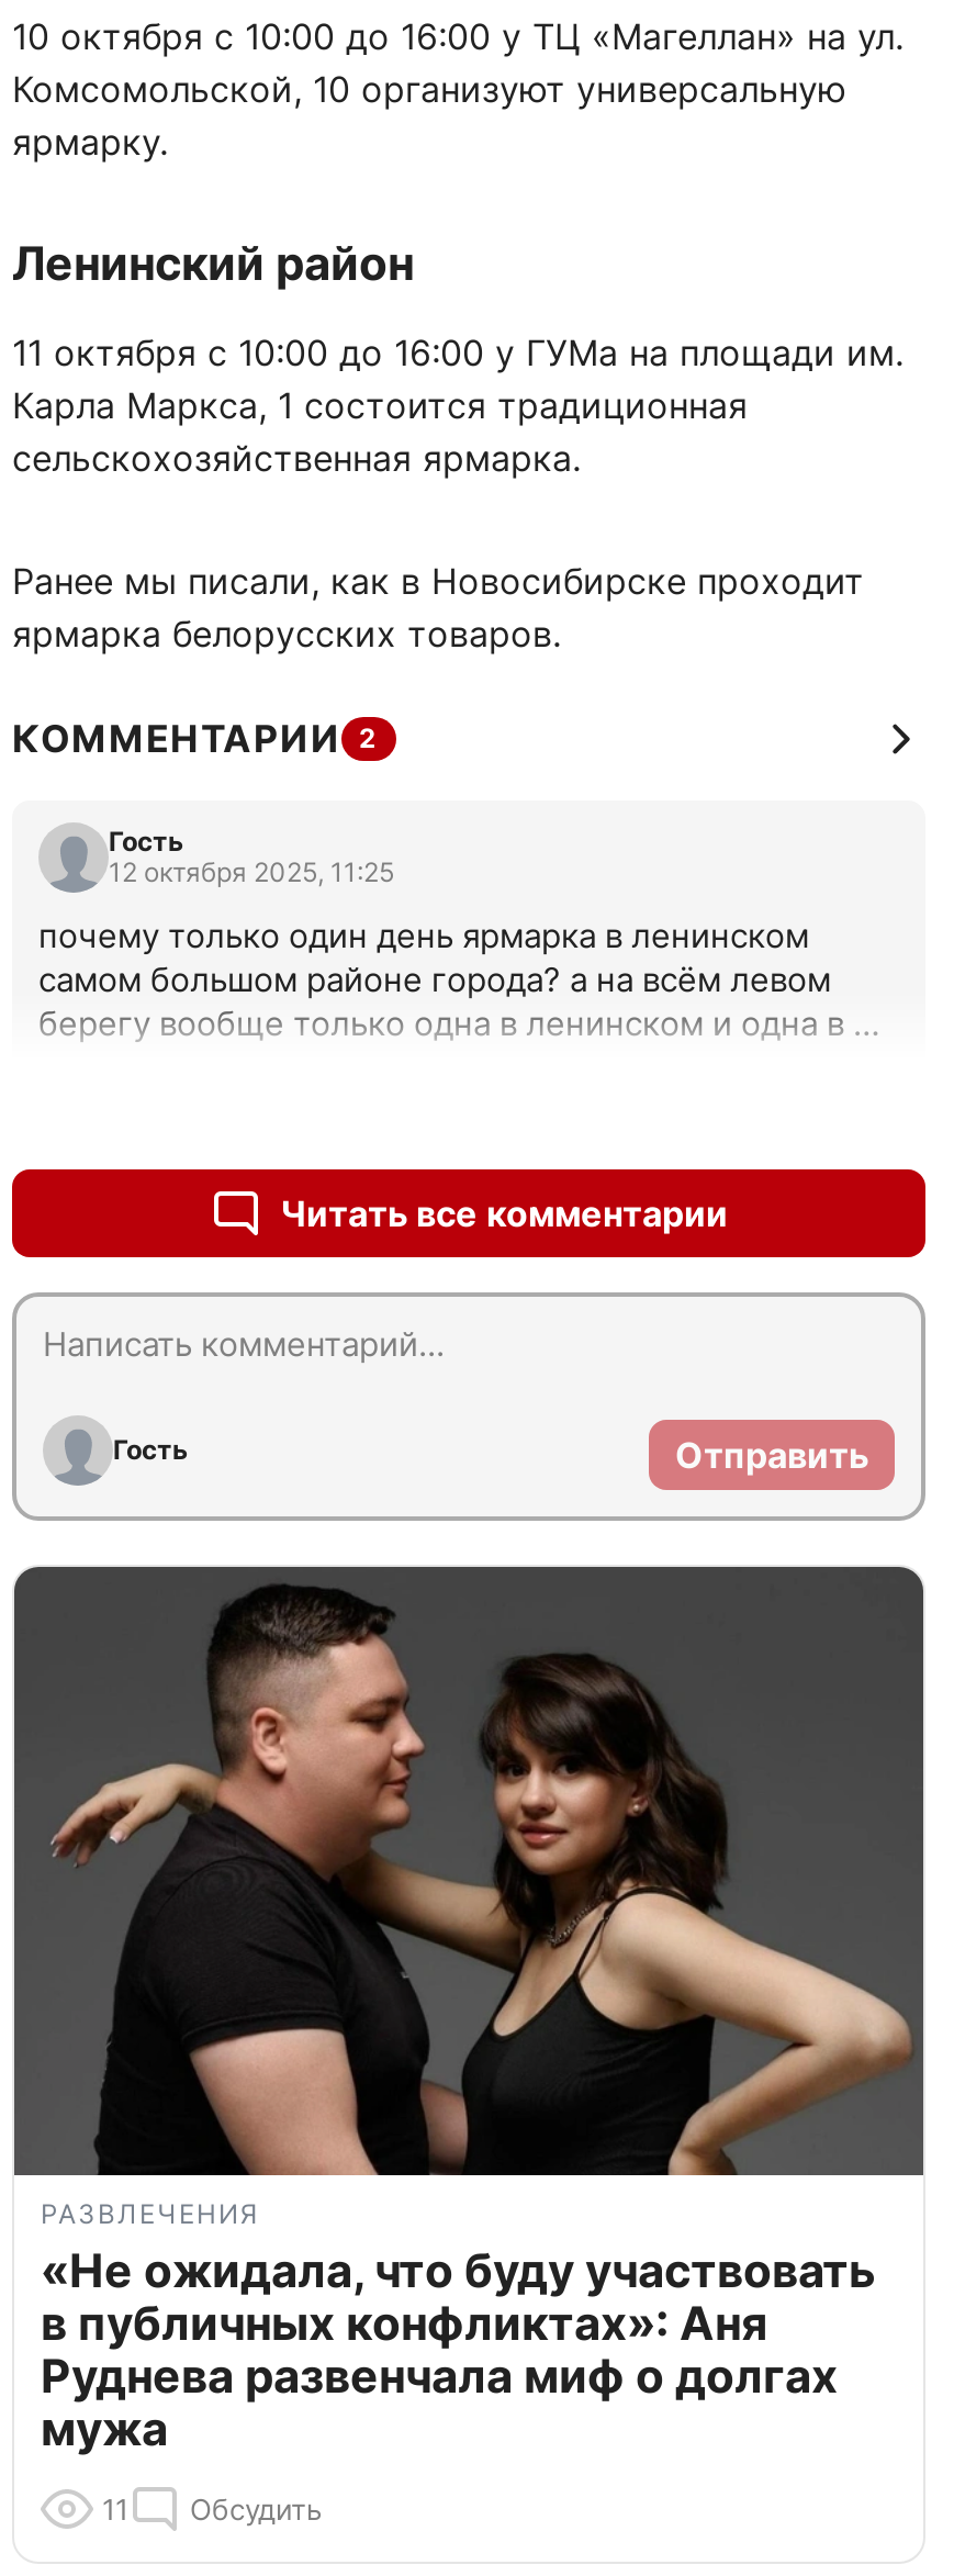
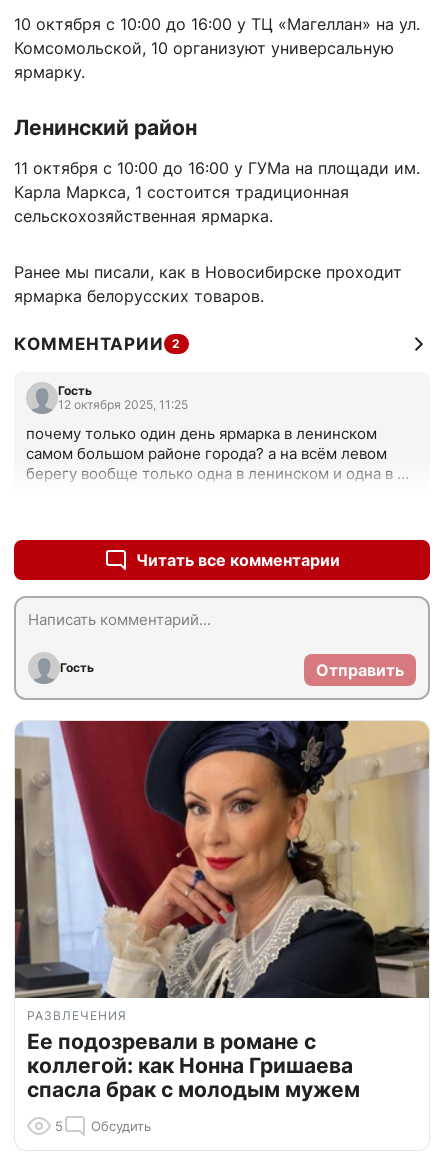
[12,1565,925,2456] [image] | «Не ожидала, что буду участвовать | в публичных конфликтах»: Аня | Руднева развенчала миф о долгах | мужа -> [15,721,430,1102] [image] | Ее подозревали в романе с | коллегой: как Нонна Гришаева | спасла брак с молодым мужем
[102,2491,322,2527] 11 Обсудить -> [55,1118,151,1134] 5 Обсудить

